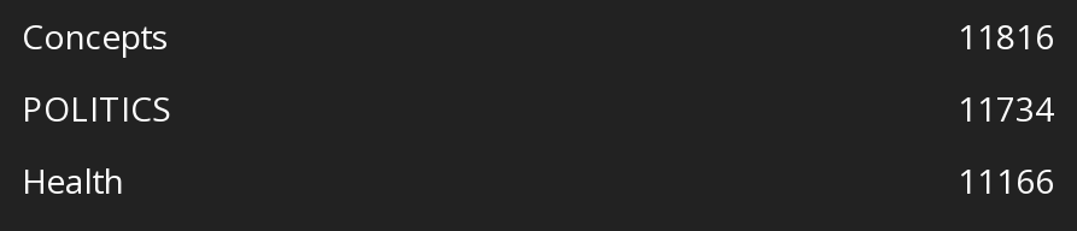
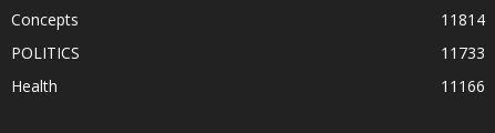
[958,13,1054,58] 11816 -> [441,9,485,30] 11814
[958,85,1054,131] 11734 -> [441,42,485,63] 11733

